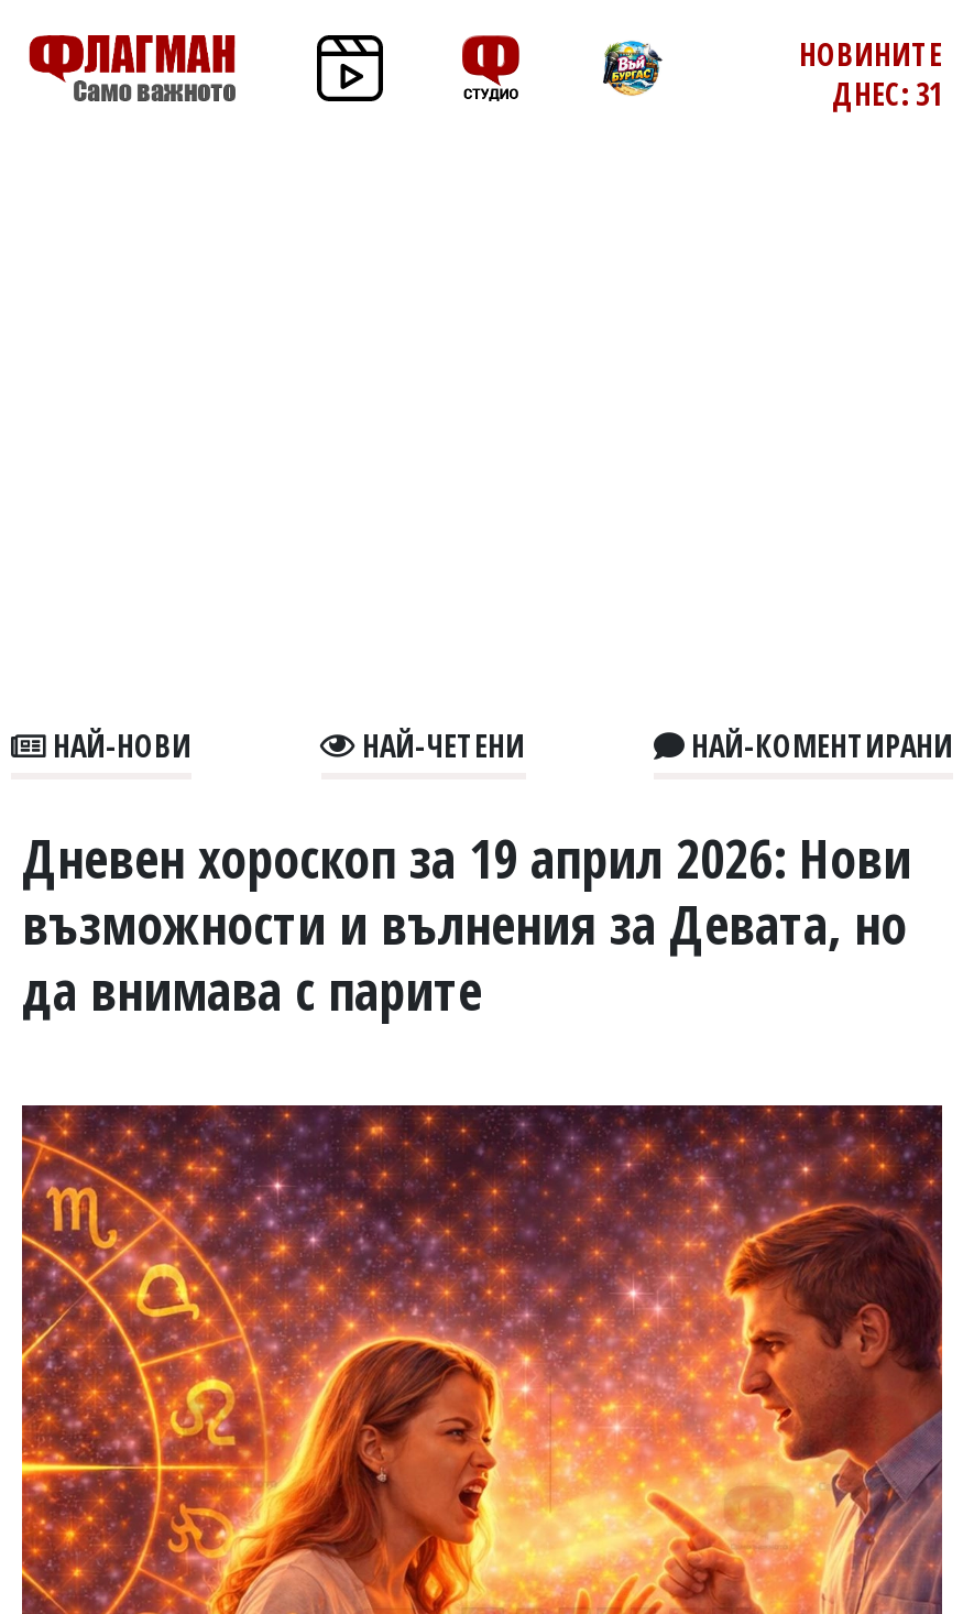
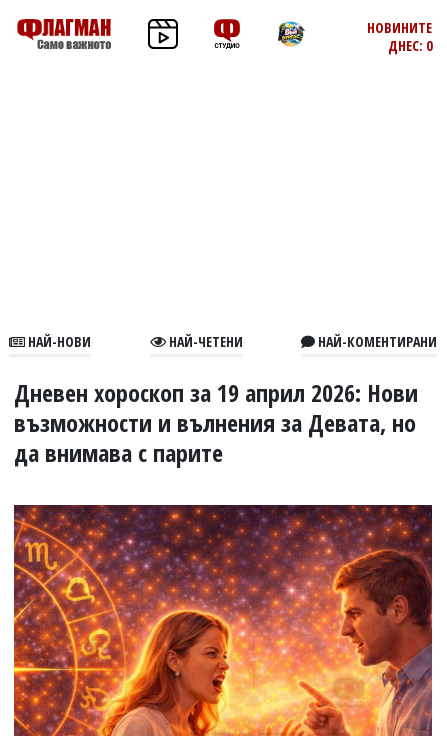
[832,73,942,114] ДНЕС: 31 -> [388,36,432,55] ДНЕС: 0

